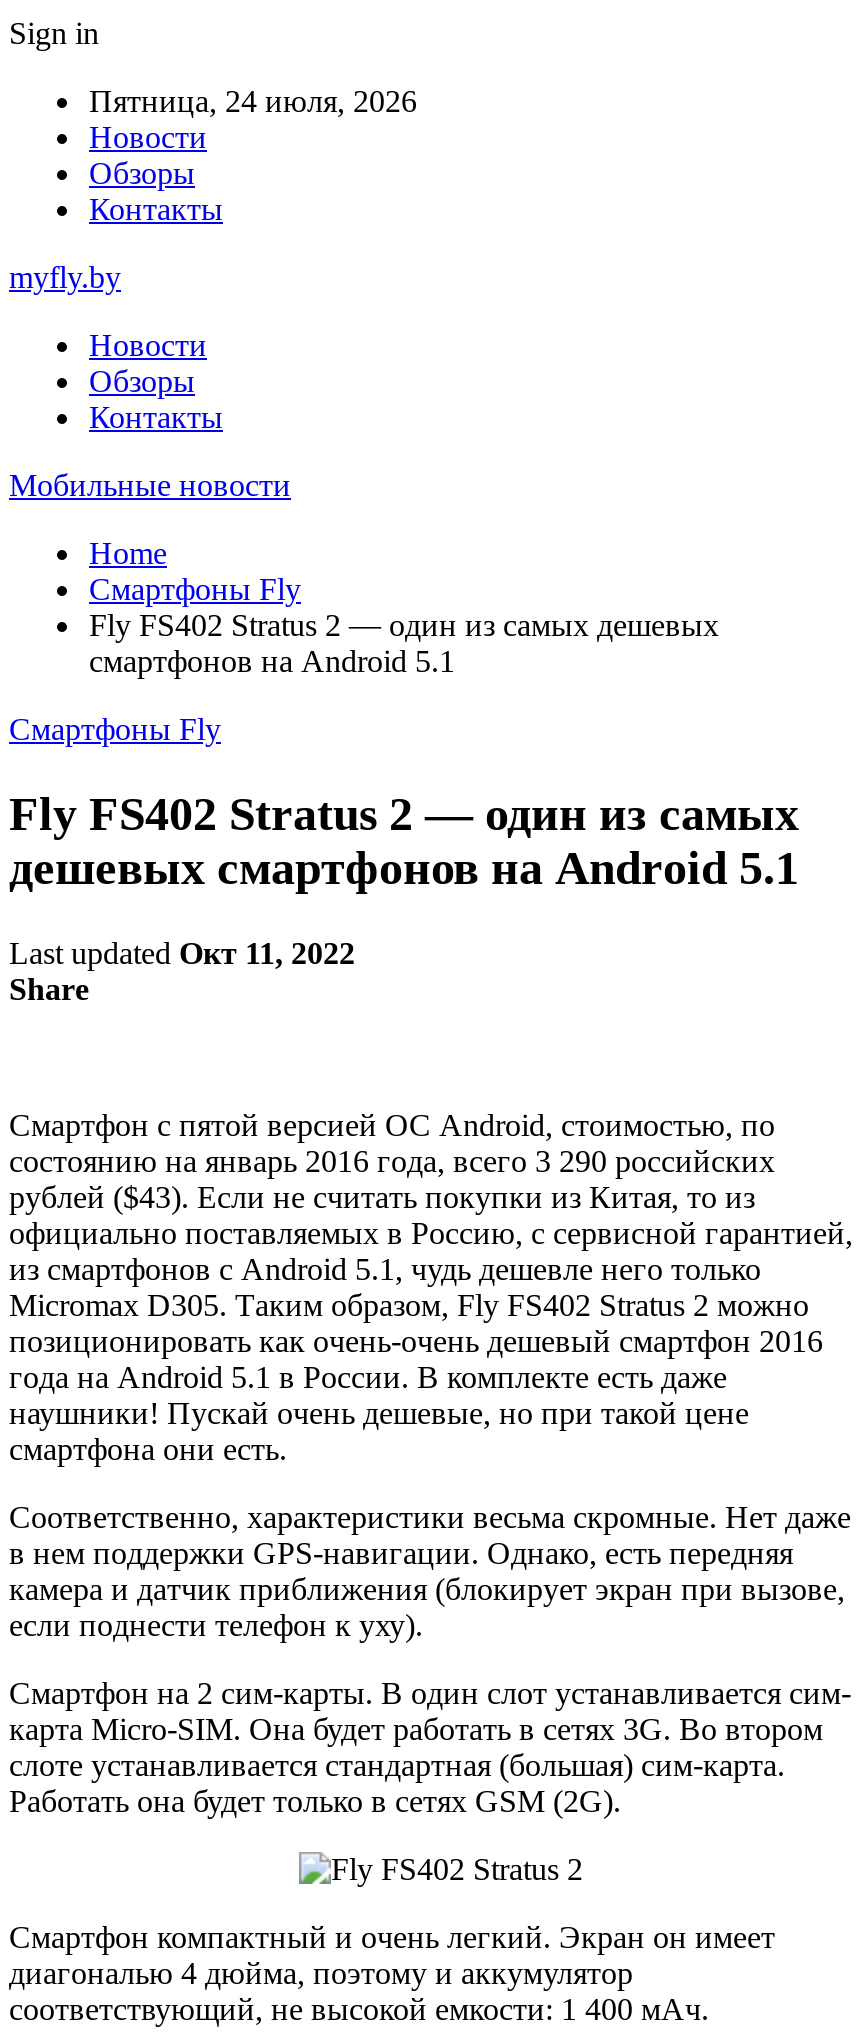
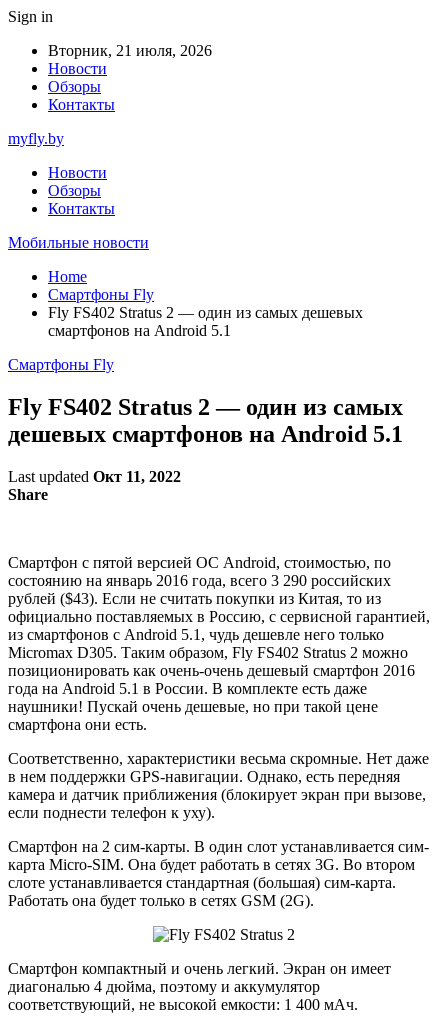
[89,84,417,118] Пятница, 24 июля, 2026 -> [48,42,212,59] Вторник, 21 июля, 2026

